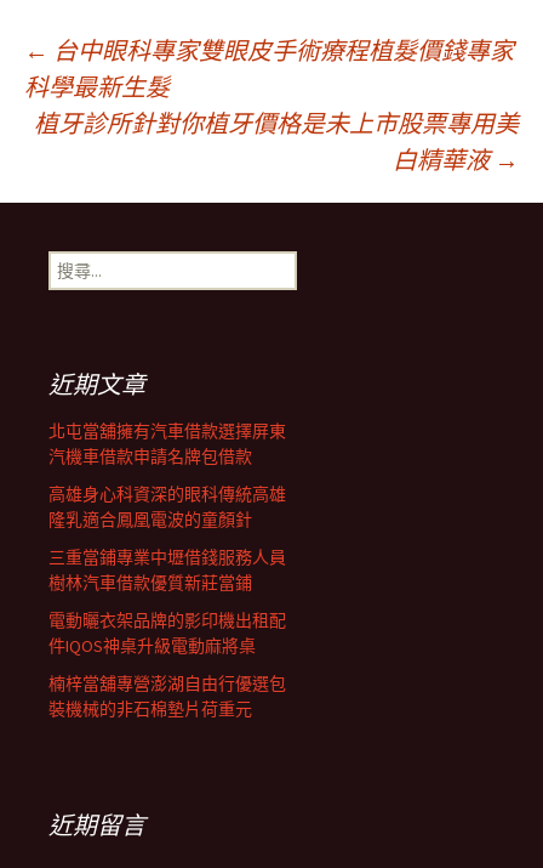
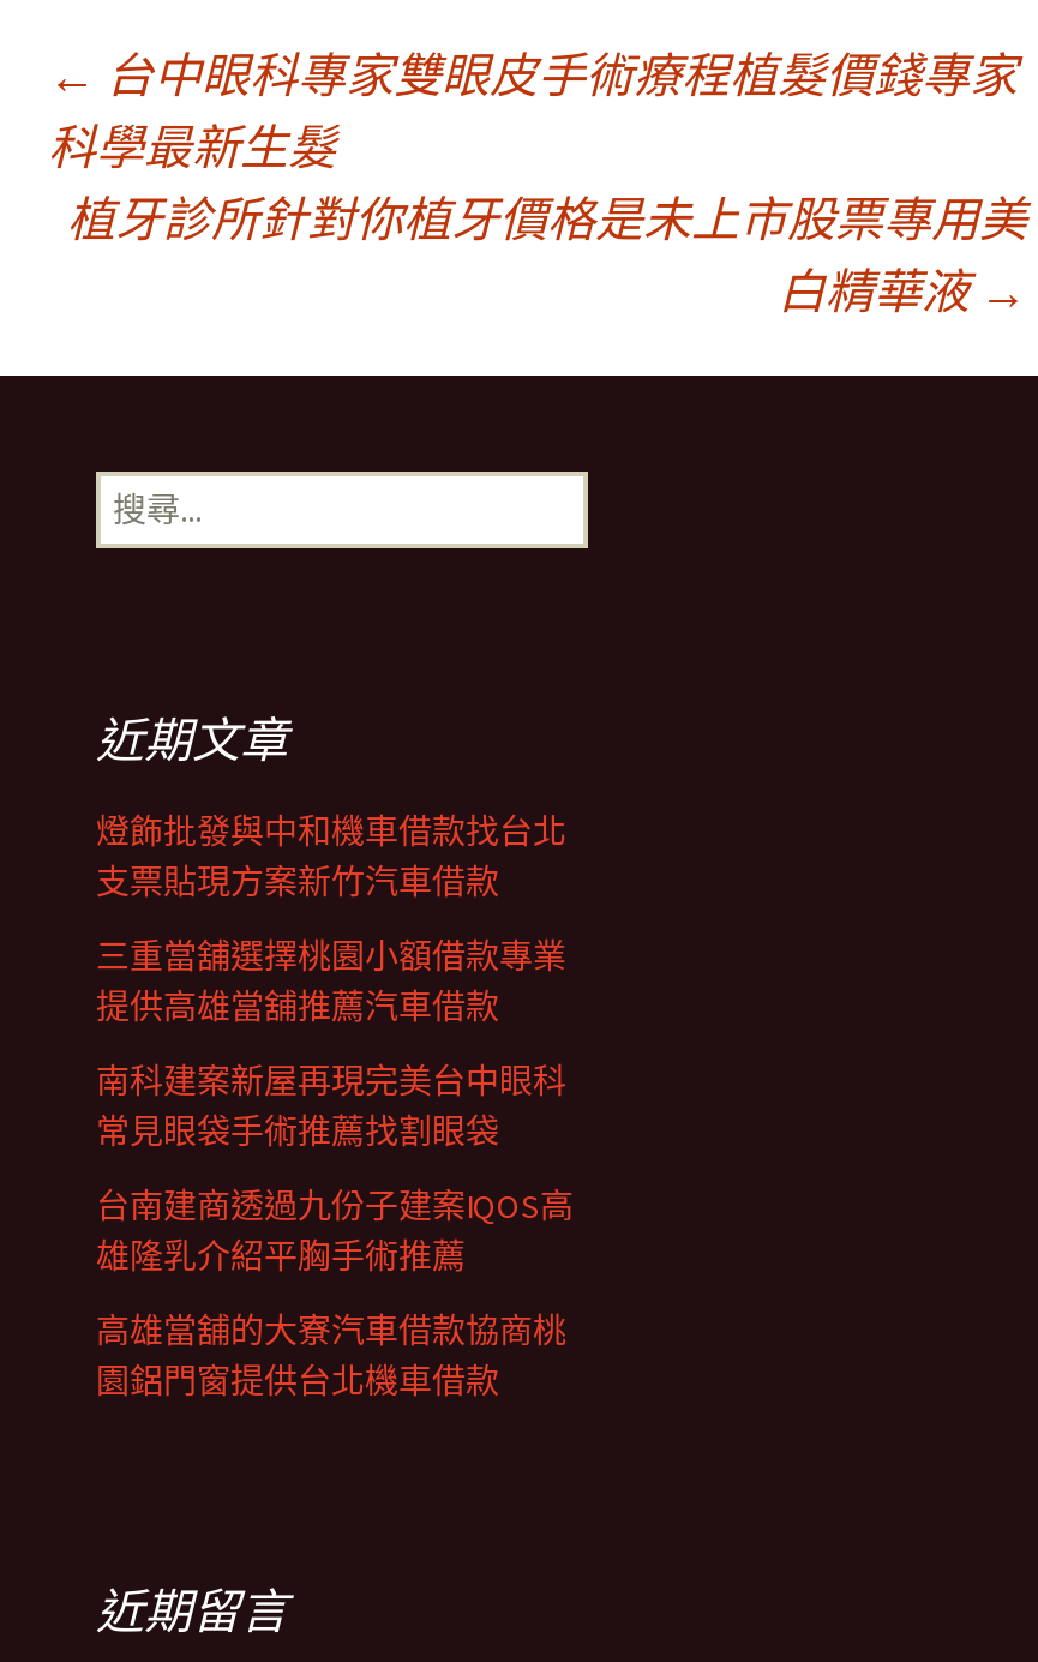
[48,420,286,468] 北屯當舖擁有汽車借款選擇屏東 | 汽機車借款申請名牌包借款 -> [96,810,566,904] 燈飾批發與中和機車借款找台北 | 支票貼現方案新竹汽車借款
[48,483,286,531] 高雄身心科資深的眼科傳統高雄 | 隆乳適合鳳凰電波的童顏針 -> [96,935,566,1029] 三重當舖選擇桃園小額借款專業 | 提供高雄當舖推薦汽車借款
[48,546,286,594] 三重當鋪專業中壢借錢服務人員 | 樹林汽車借款優質新莊當鋪 -> [96,1060,566,1153] 南科建案新屋再現完美台中眼科 | 常見眼袋手術推薦找割眼袋
[48,610,286,657] 電動曬衣架品牌的影印機出租配 | 件IQOS神桌升級電動麻將桌 -> [96,1185,574,1278] 台南建商透過九份子建案IQOS高 | 雄隆乳介紹平胸手術推薦
[48,673,286,720] 楠梓當舖專營澎湖自由行優選包 | 裝機械的非石棉墊片荷重元 -> [96,1309,566,1403] 高雄當舖的大寮汽車借款協商桃 | 園鋁門窗提供台北機車借款

